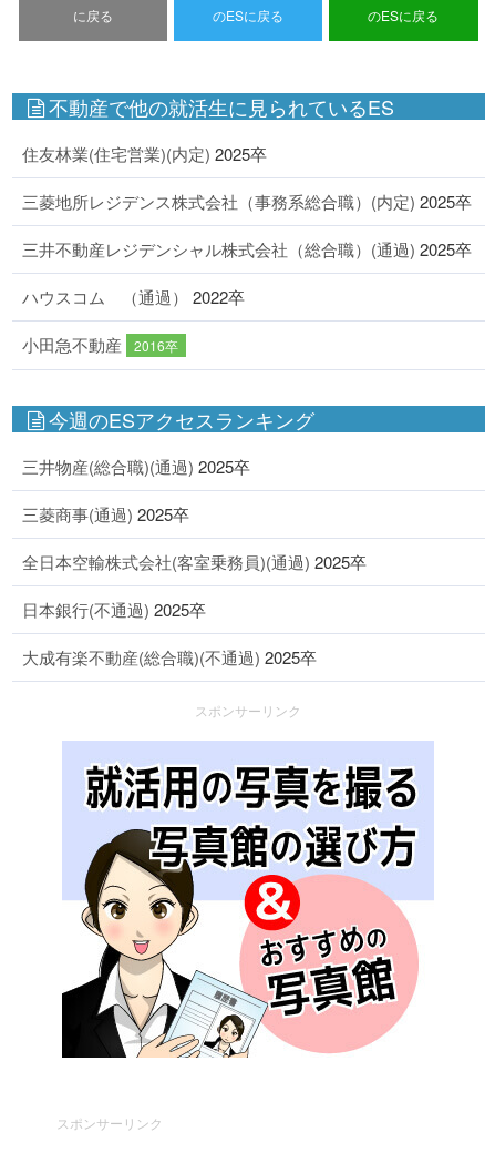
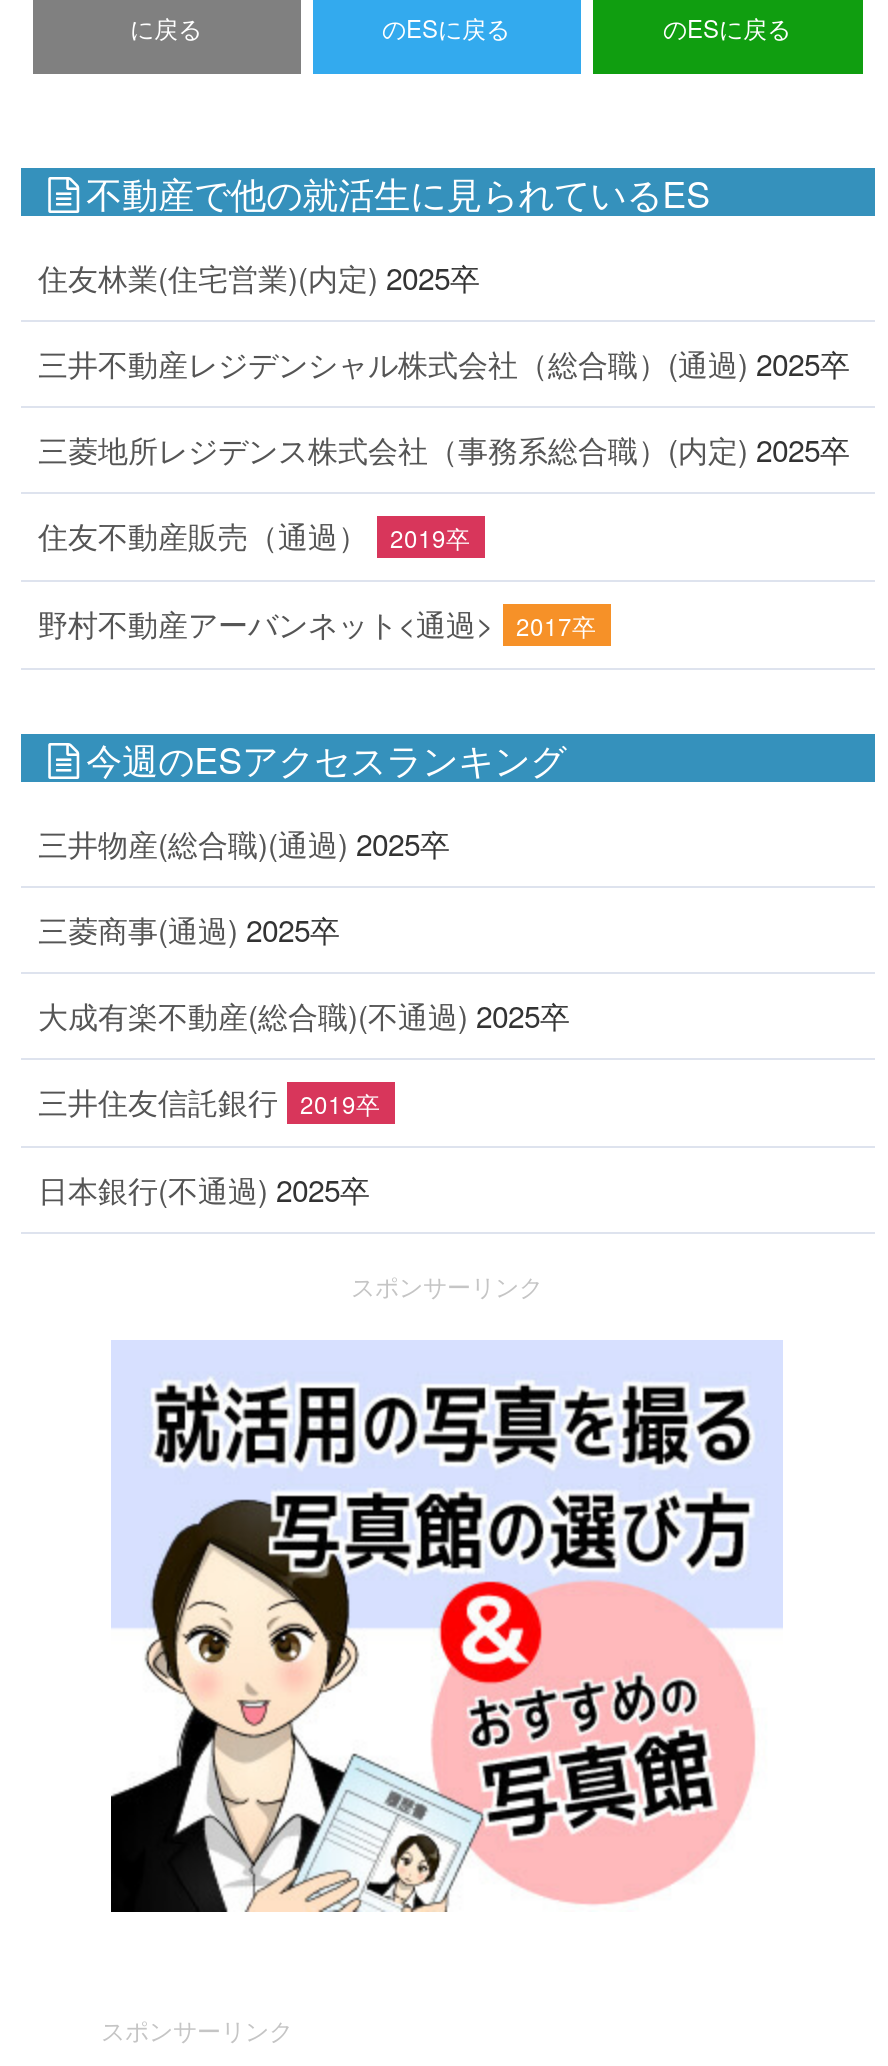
moved [22,190,471,213] -> [38,428,850,470]: 三菱地所レジデンス株式会社（事務系総合職）(内定) 2025卒
moved [22,237,471,261] -> [38,342,850,384]: 三井不動産レジデンシャル株式会社（総合職）(通過) 2025卒
[22,285,244,356] ハウスコム （通過） 2022卒 | 小田急不動産 | 2016卒 -> [38,514,596,644] 住友不動産販売（通過） | 2019卒 | 野村不動産アーバンネット<通過> | 2017卒
[22,550,366,573] 全日本空輸株式会社(客室乗務員)(通過) 2025卒 -> [38,1080,380,1122] 三井住友信託銀行 | 2019卒
moved [22,598,205,621] -> [38,1168,370,1210]: 日本銀行(不通過) 2025卒
moved [22,645,316,669] -> [38,994,570,1036]: 大成有楽不動産(総合職)(不通過) 2025卒

